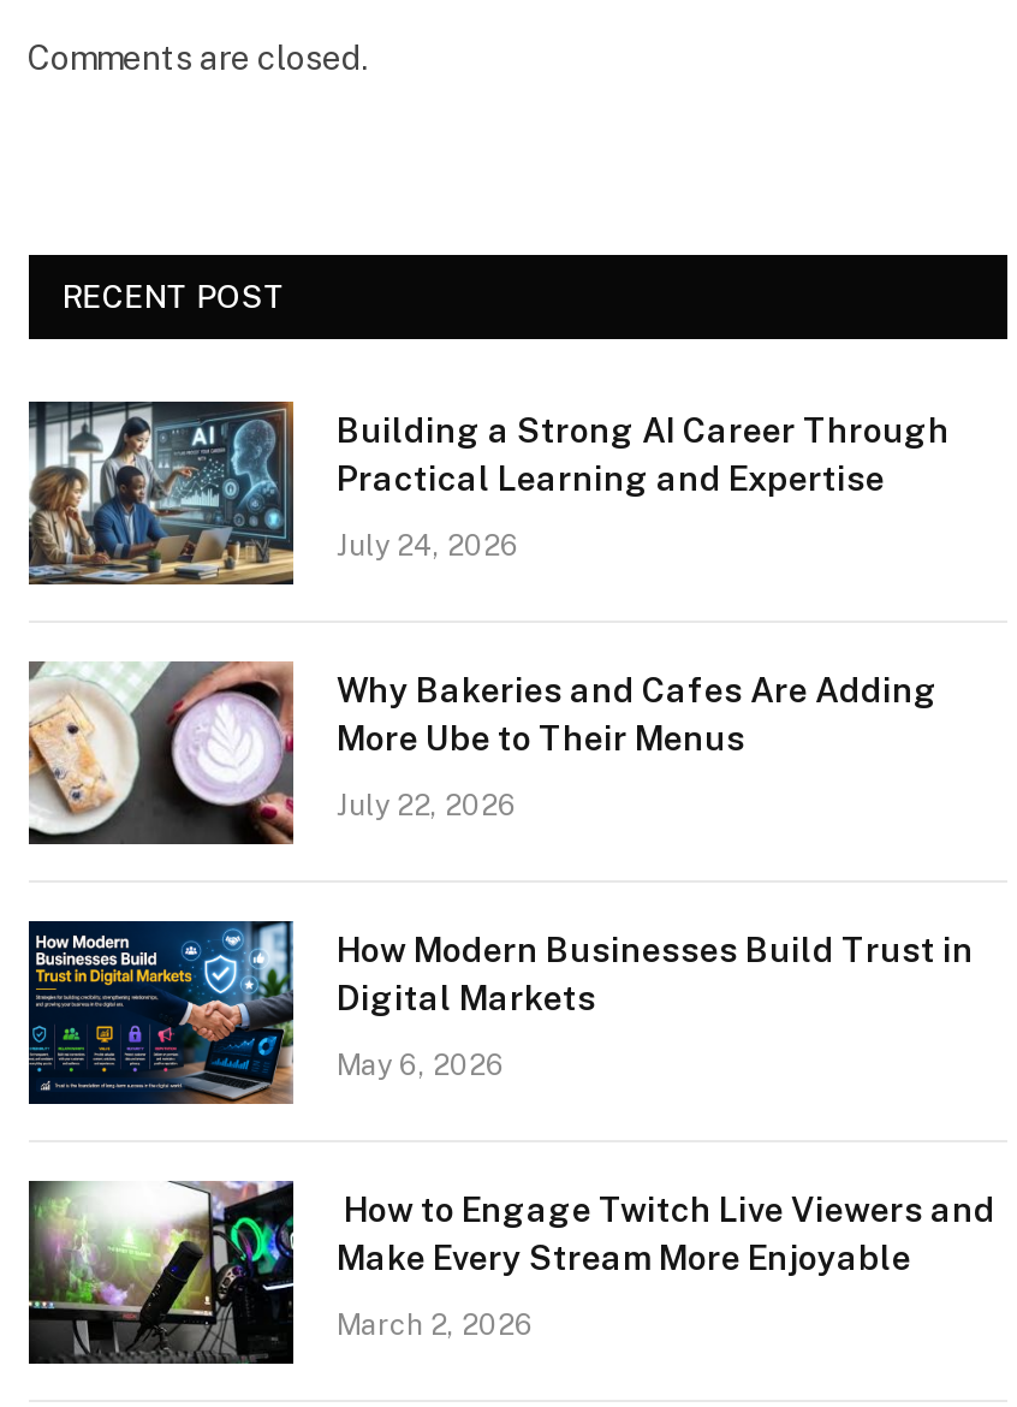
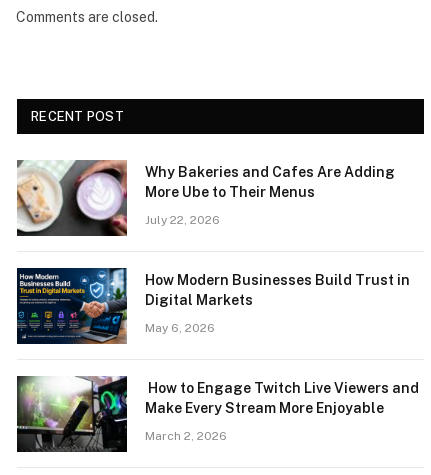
[29,399,950,587] [image] | Building a Strong AI Career Through | Practical Learning and Expertise | July 24, 2026 -> none

